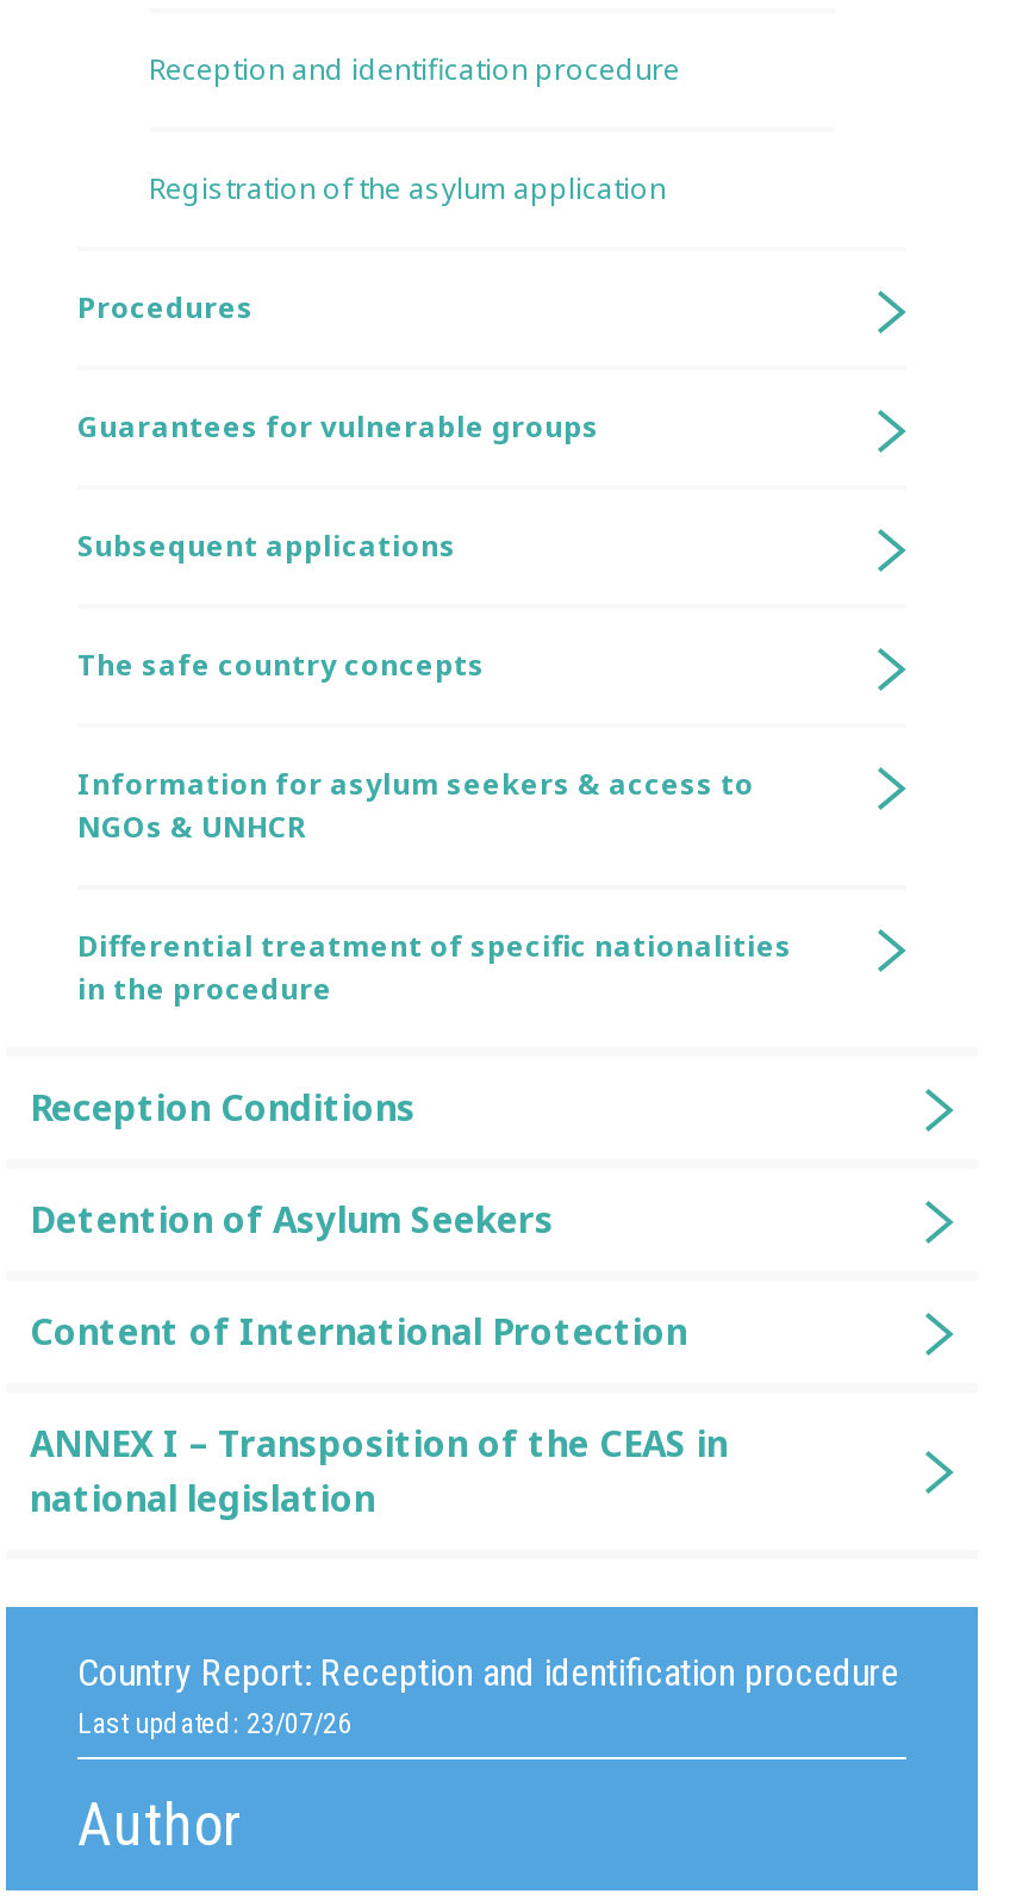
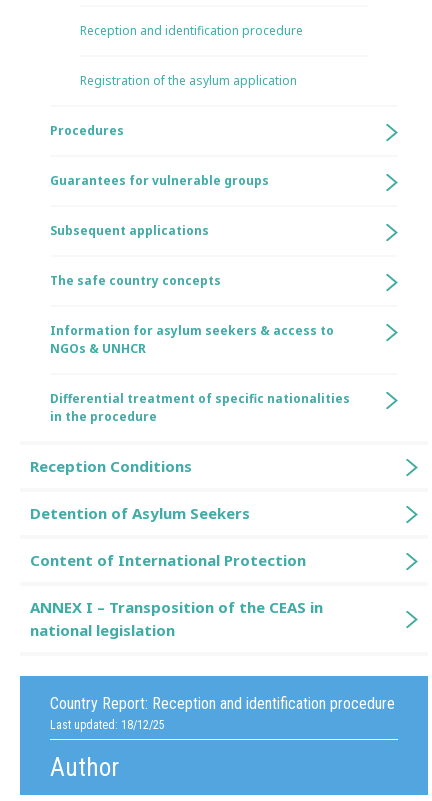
[77,1707,351,1740] Last updated: 23/07/26 -> [50,718,165,732] Last updated: 18/12/25

